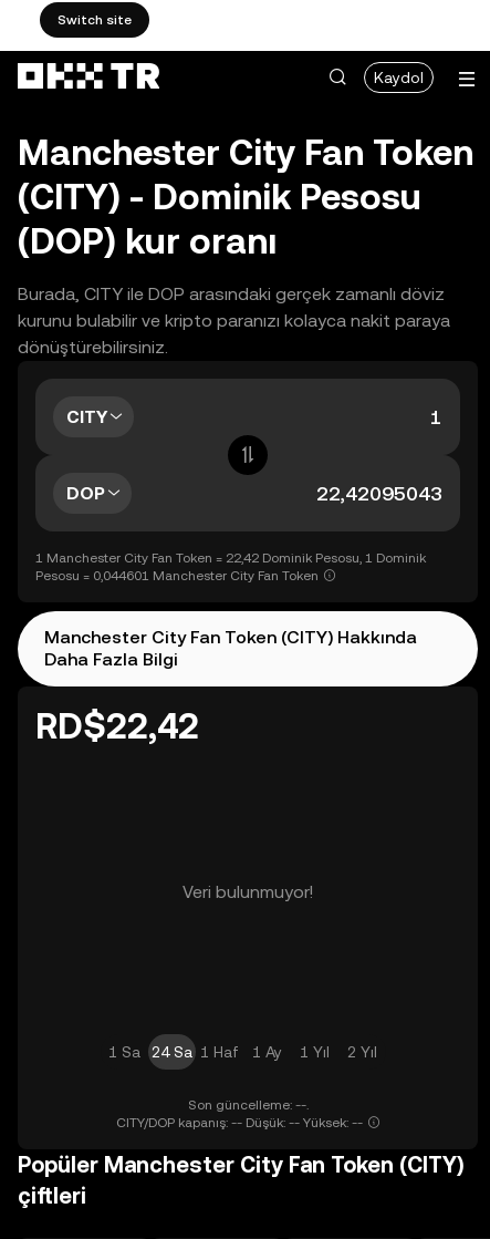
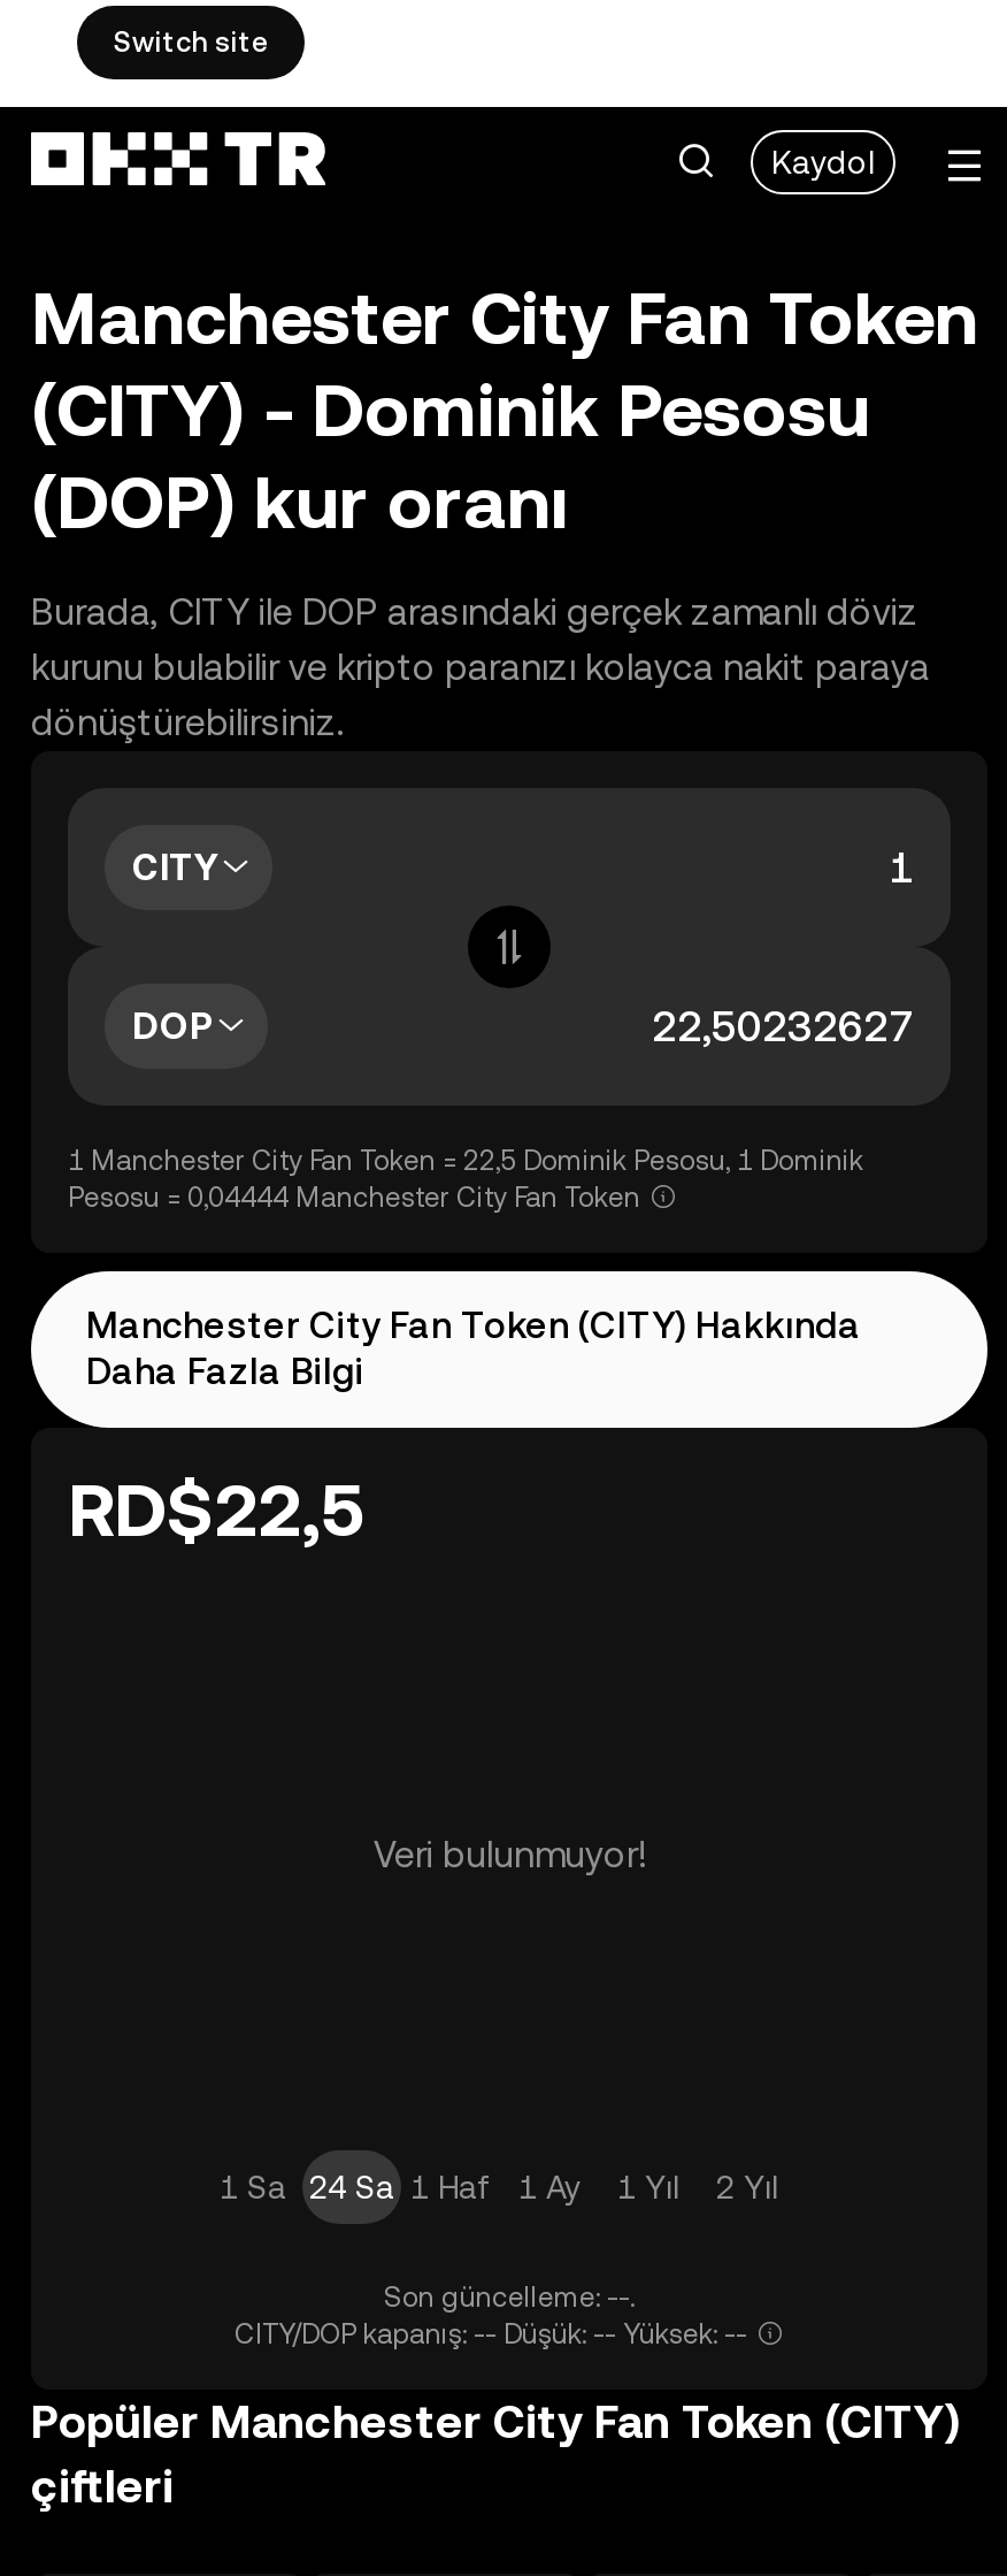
[35,550,426,566] 1 Manchester City Fan Token = 22,42 Dominik Pesosu, 1 Dominik -> [68,1145,863,1177] 1 Manchester City Fan Token = 22,5 Dominik Pesosu, 1 Dominik
[35,568,319,584] Pesosu = 0,044601 Manchester City Fan Token -> [68,1182,640,1214] Pesosu = 0,04444 Manchester City Fan Token
[35,705,199,746] RD$22,42 -> [68,1467,364,1552] RD$22,5

